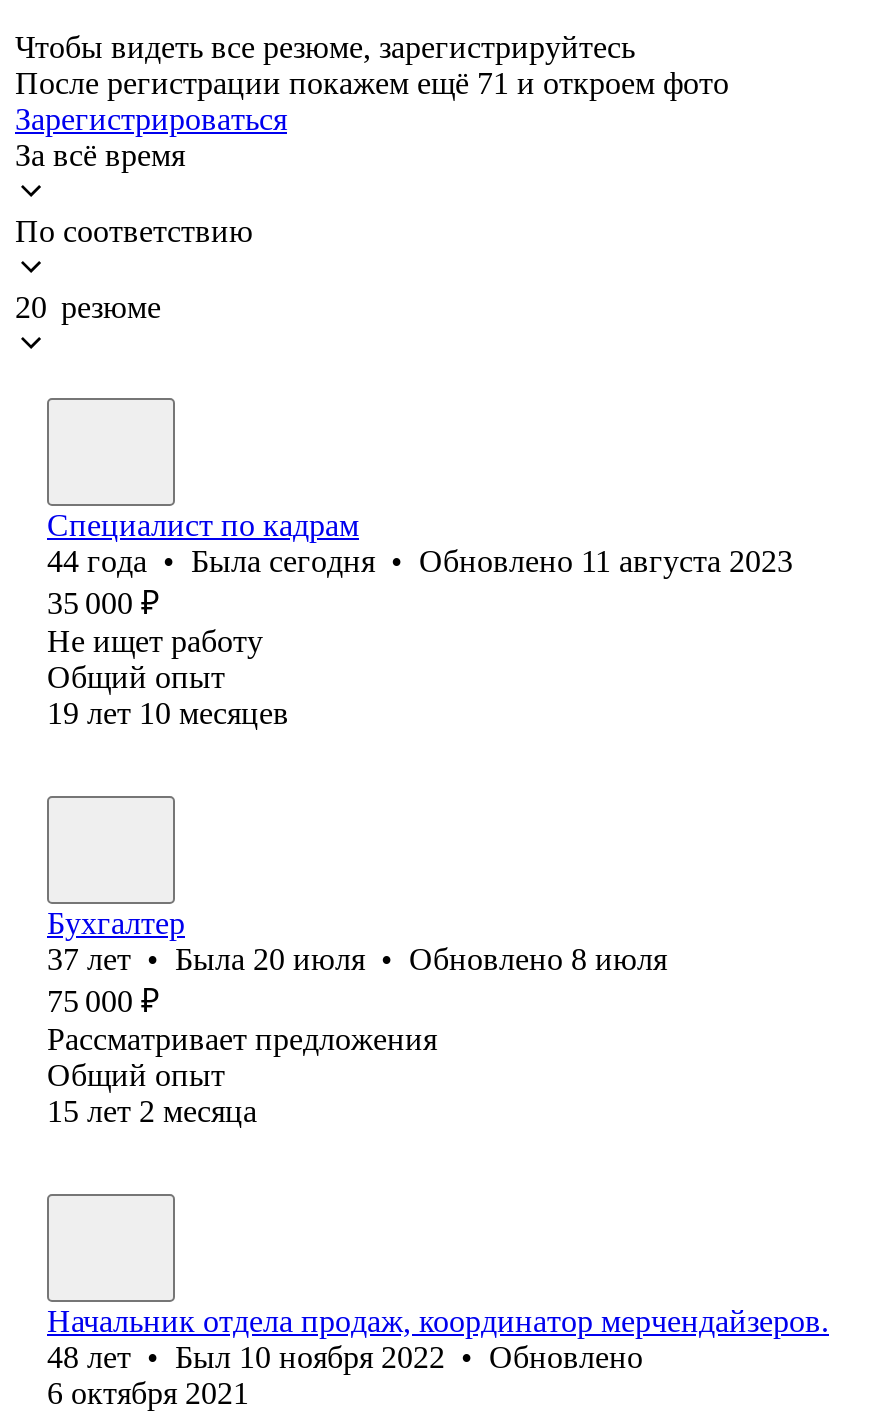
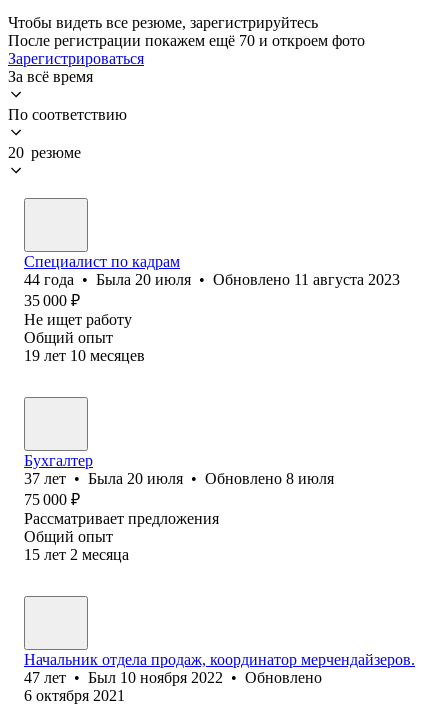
[15,66,729,100] После регистрации покажем ещё 71 и откроем фото -> [8,32,365,49] После регистрации покажем ещё 70 и откроем фото
[47,544,793,578] 44 года • Была сегодня • Обновлено 11 августа 2023 -> [24,271,400,288] 44 года • Была 20 июля • Обновлено 11 августа 2023
[47,1340,643,1374] 48 лет • Был 10 ноября 2022 • Обновлено -> [24,669,322,686] 47 лет • Был 10 ноября 2022 • Обновлено

